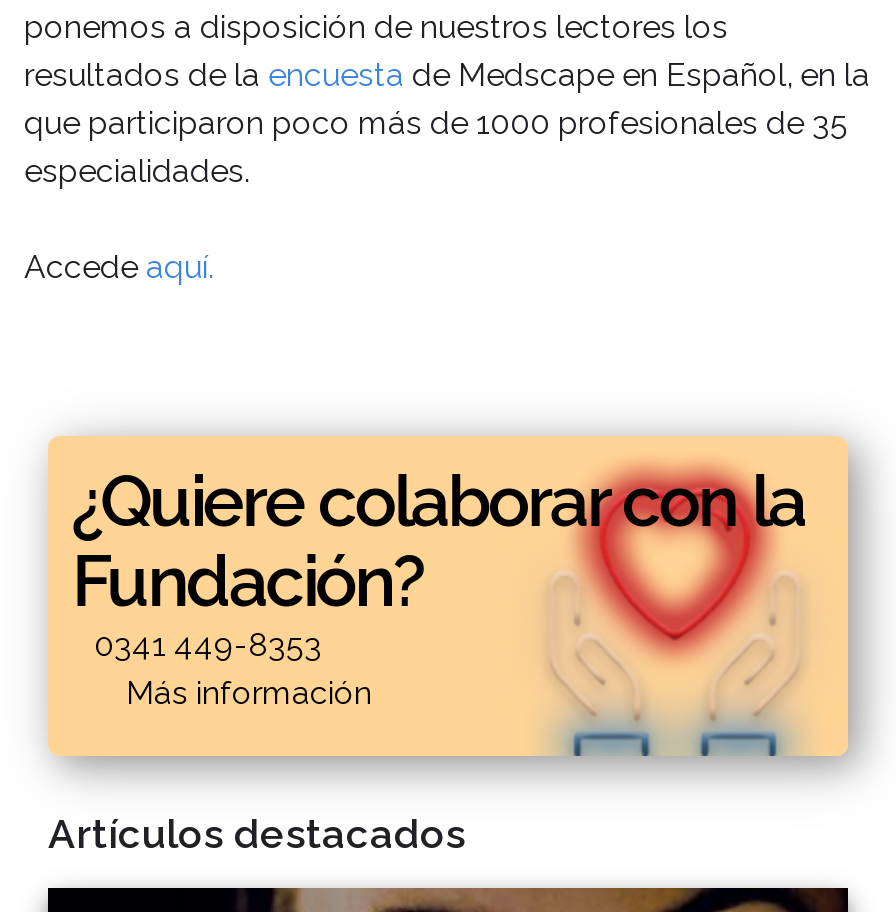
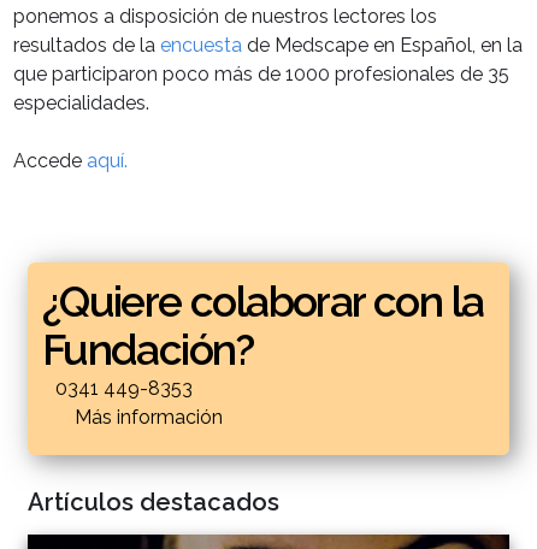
[548,548,802,758] [image] -> none

